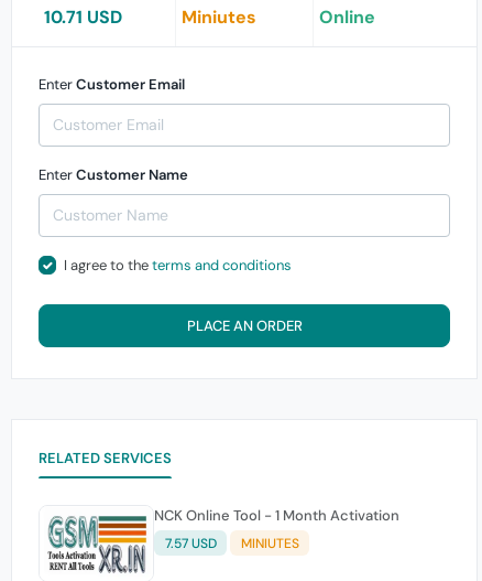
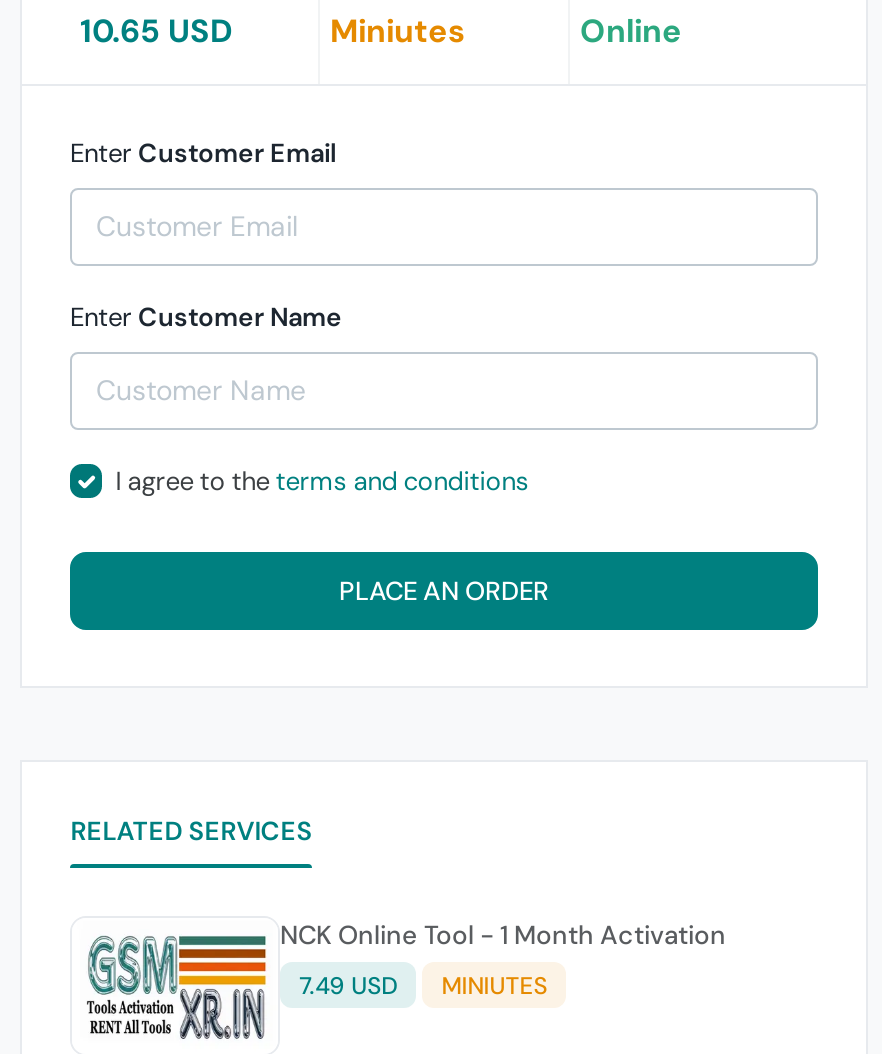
[44,5,122,28] 10.71 USD -> [80,9,232,51] 10.65 USD
[165,534,299,552] 7.57 USD MINIUTES -> [299,969,548,1001] 7.49 USD MINIUTES

